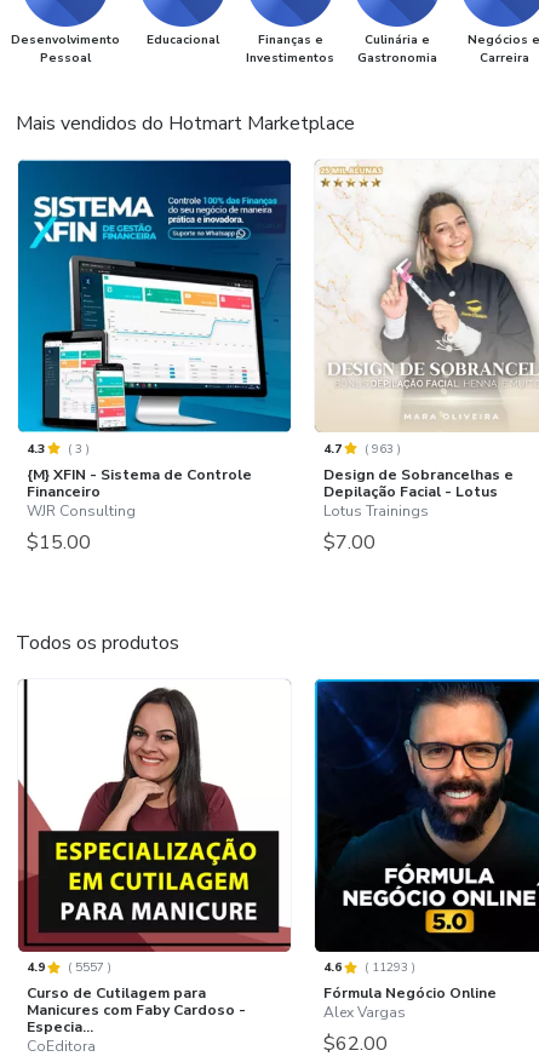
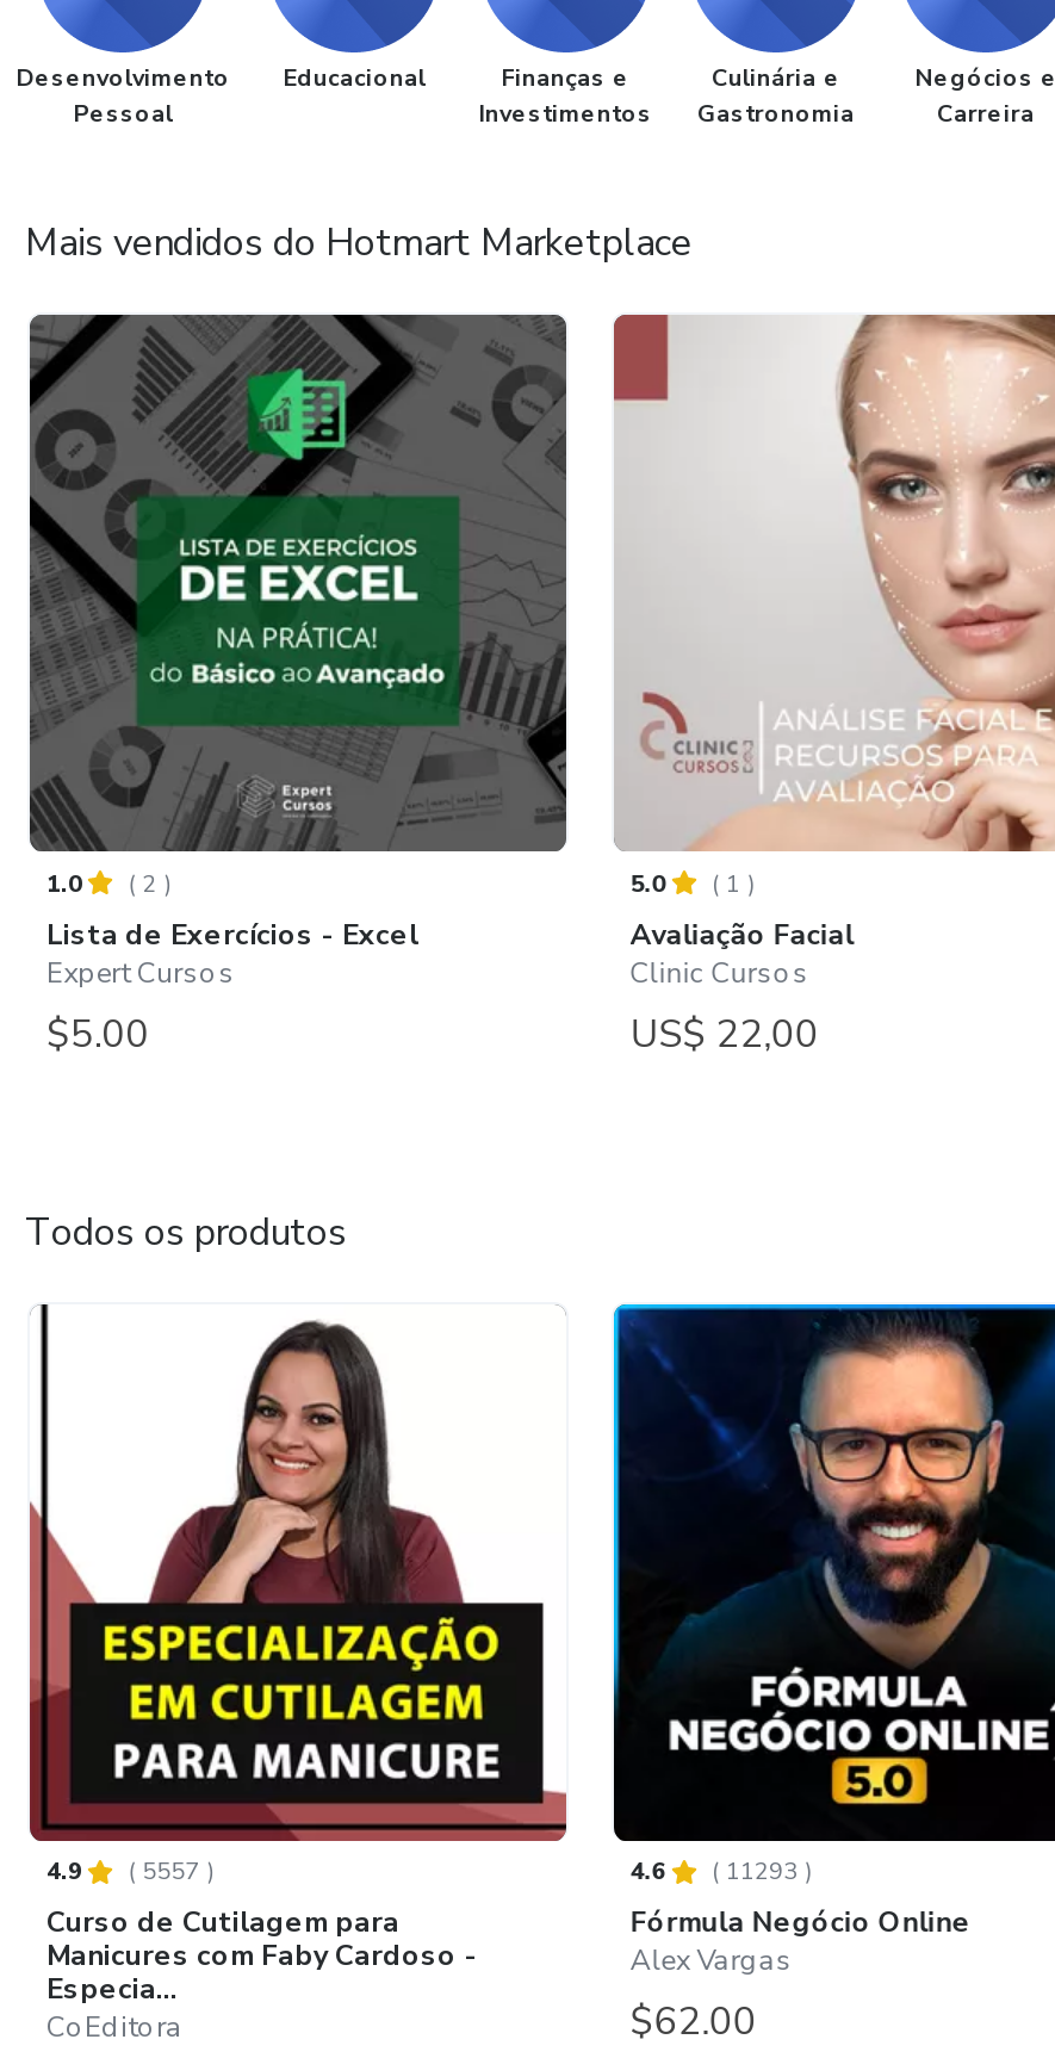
[17,159,292,556] [image] | 4.3 | (3) | {M} XFIN - Sistema de Controle | Financeiro | WJR Consulting | $15.00 -> [27,312,569,1061] [image] | 1.0 | (2) | Lista de Exercícios - Excel | Expert Cursos | $5.00
[315,165,535,556] [image] | 4.7 | (963) | Design de Sobrancelhas e | Depilação Facial - Lotus | Lotus Trainings | $7.00 -> [612,312,1048,1061] [image] | 5.0 | (1) | Avaliação Facial | Clinic Cursos | US$ 22,00

